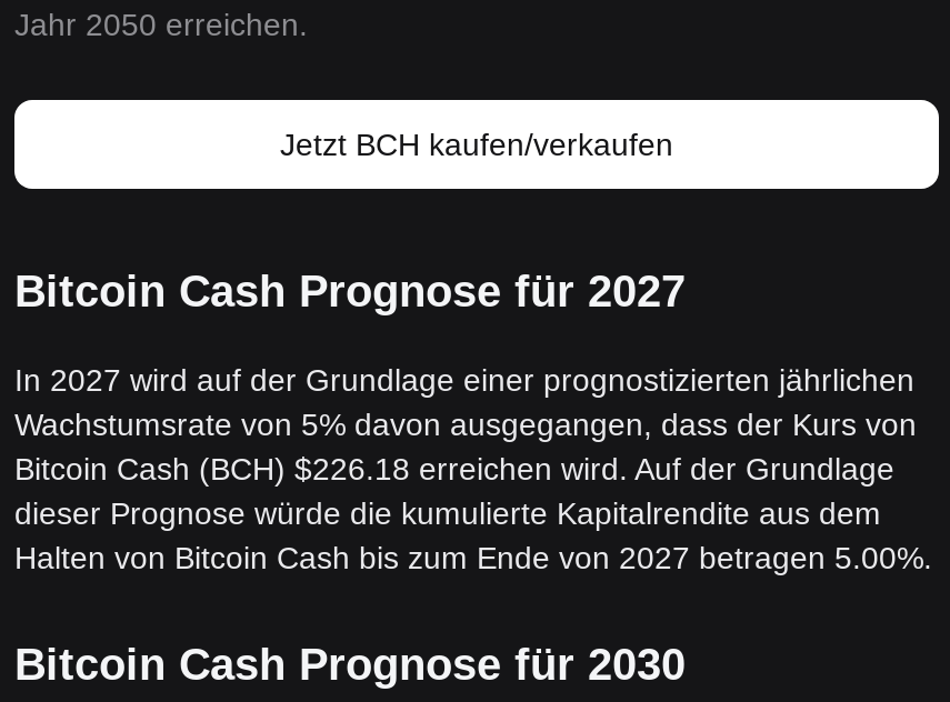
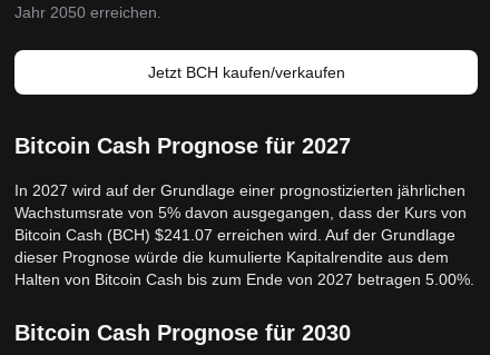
[14,451,894,487] Bitcoin Cash (BCH) $226.18 erreichen wird. Auf der Grundlage -> [14,226,455,244] Bitcoin Cash (BCH) $241.07 erreichen wird. Auf der Grundlage

